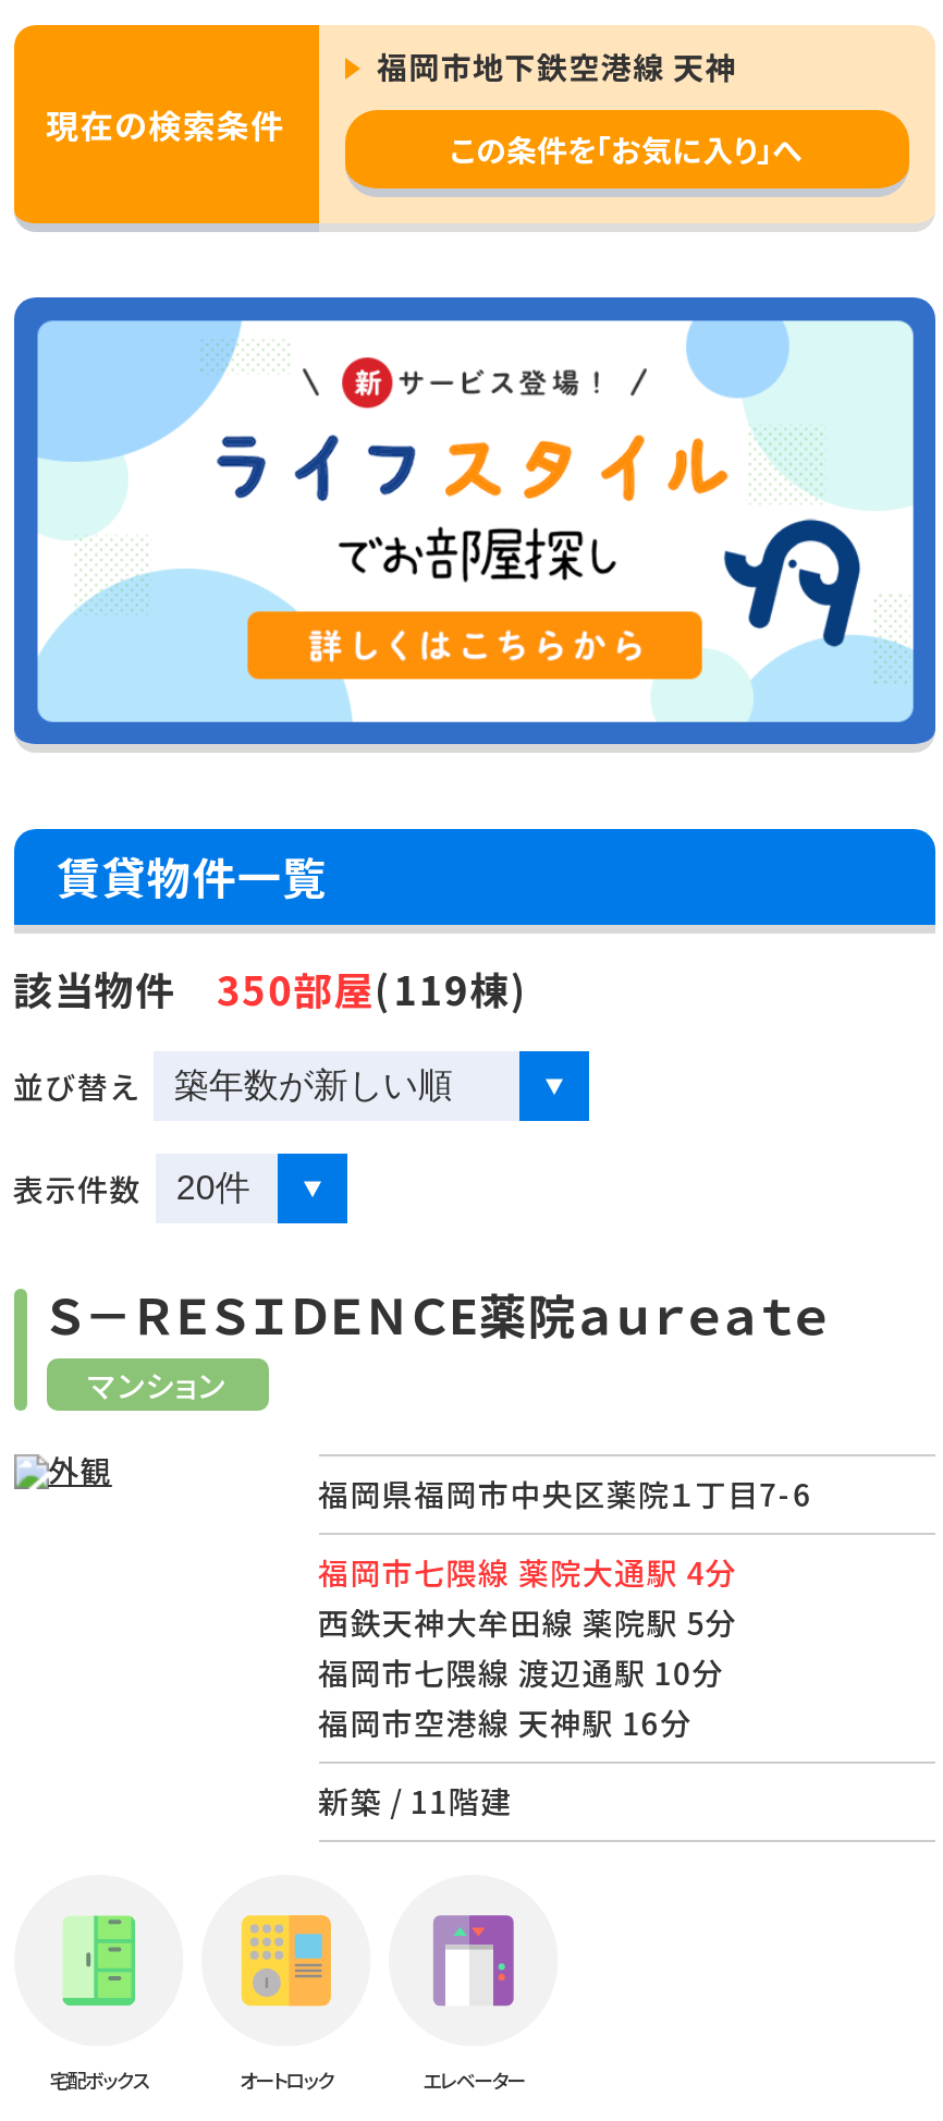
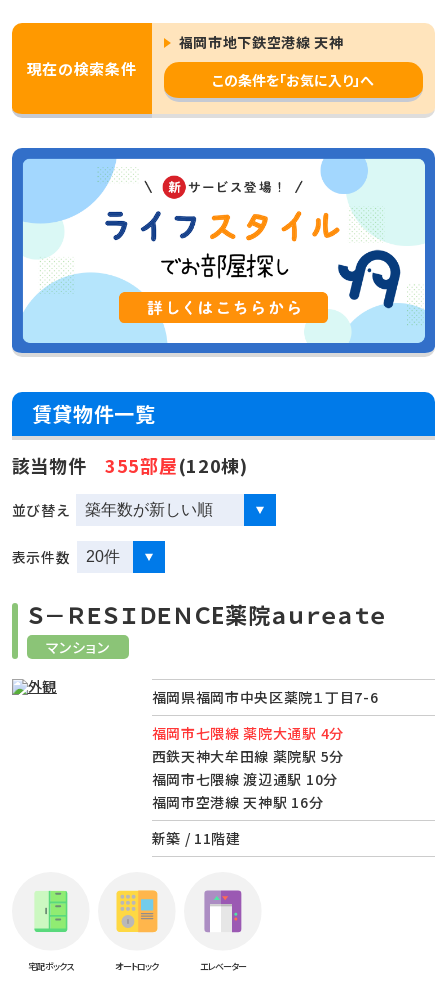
[13,960,527,1017] 該当物件350部屋(119棟) -> [11,452,248,478] 該当物件355部屋(120棟)

